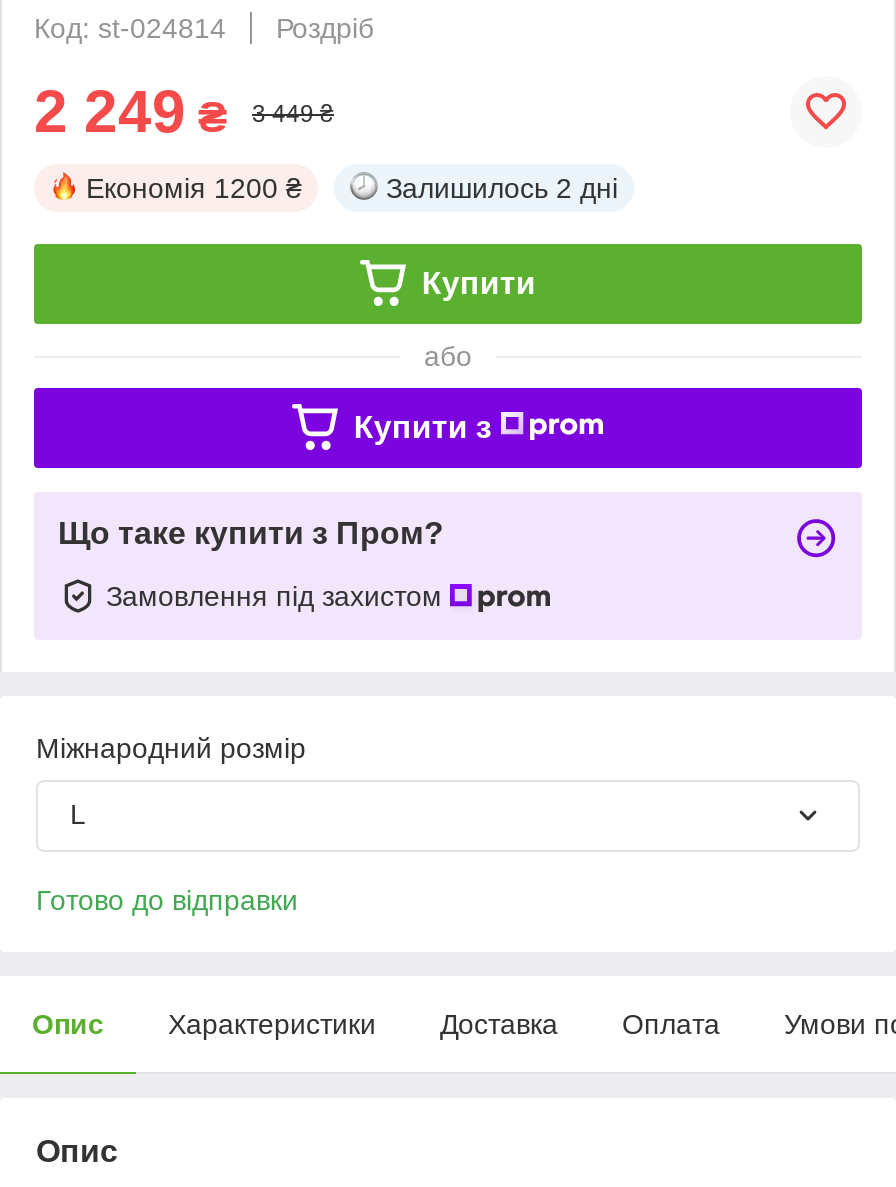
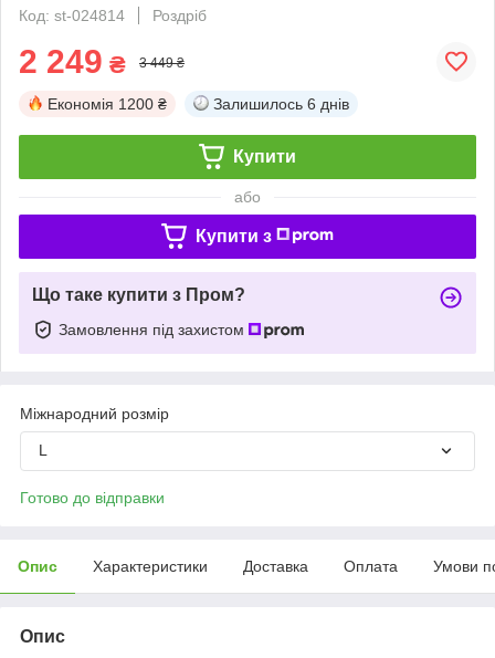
[386,172,618,204] Залишилось 2 дні -> [213,95,349,113] Залишилось 6 днів

